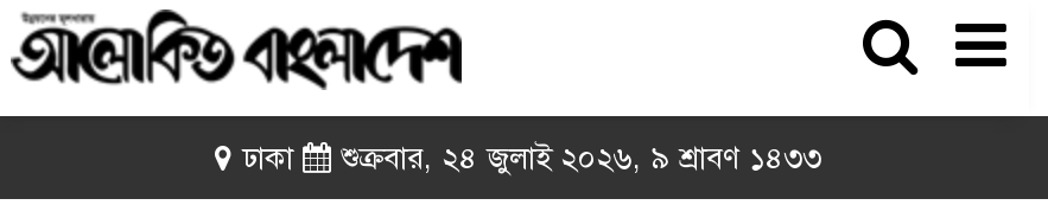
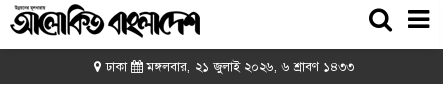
[331,137,822,178] শুক্রবার, ২৪ জুলাই ২০২৬, ৯ শ্রাবণ ১৪৩৩ -> [143,58,354,75] মঙ্গলবার, ২১ জুলাই ২০২৬, ৬ শ্রাবণ ১৪৩৩

